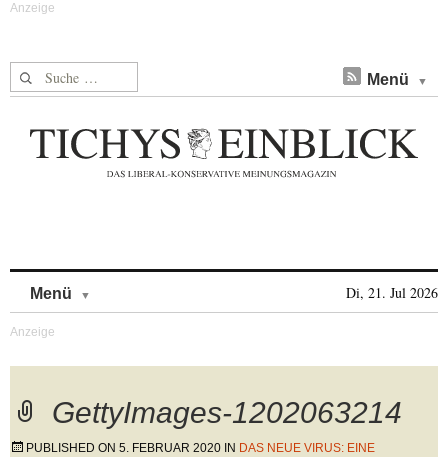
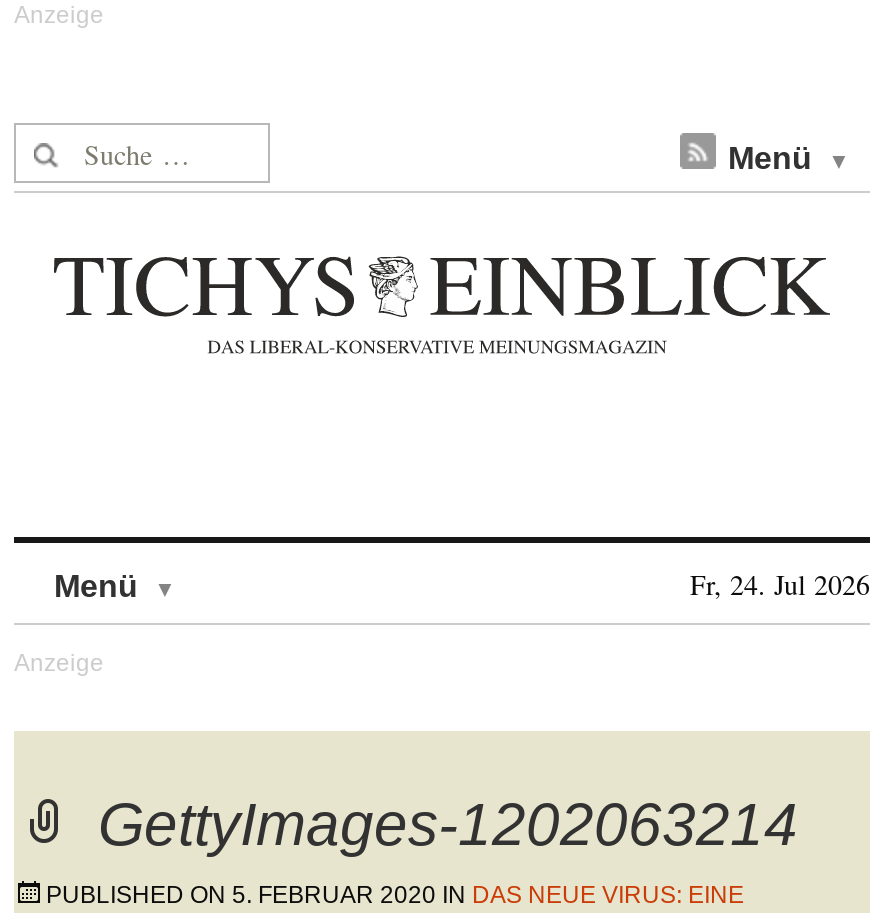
[346,283,438,302] Di, 21. Jul 2026 -> [690,565,870,603] Fr, 24. Jul 2026

